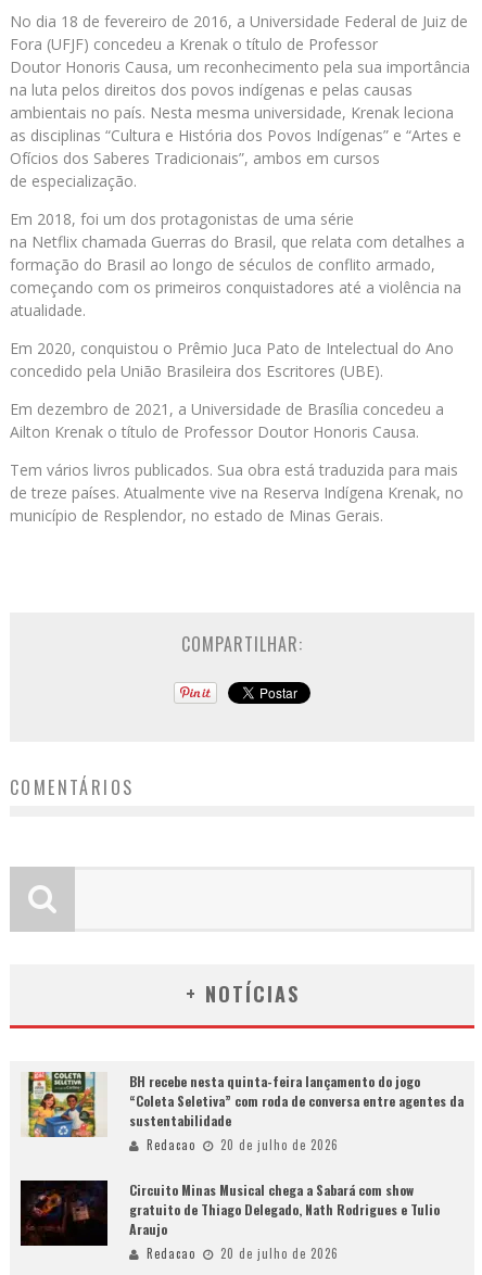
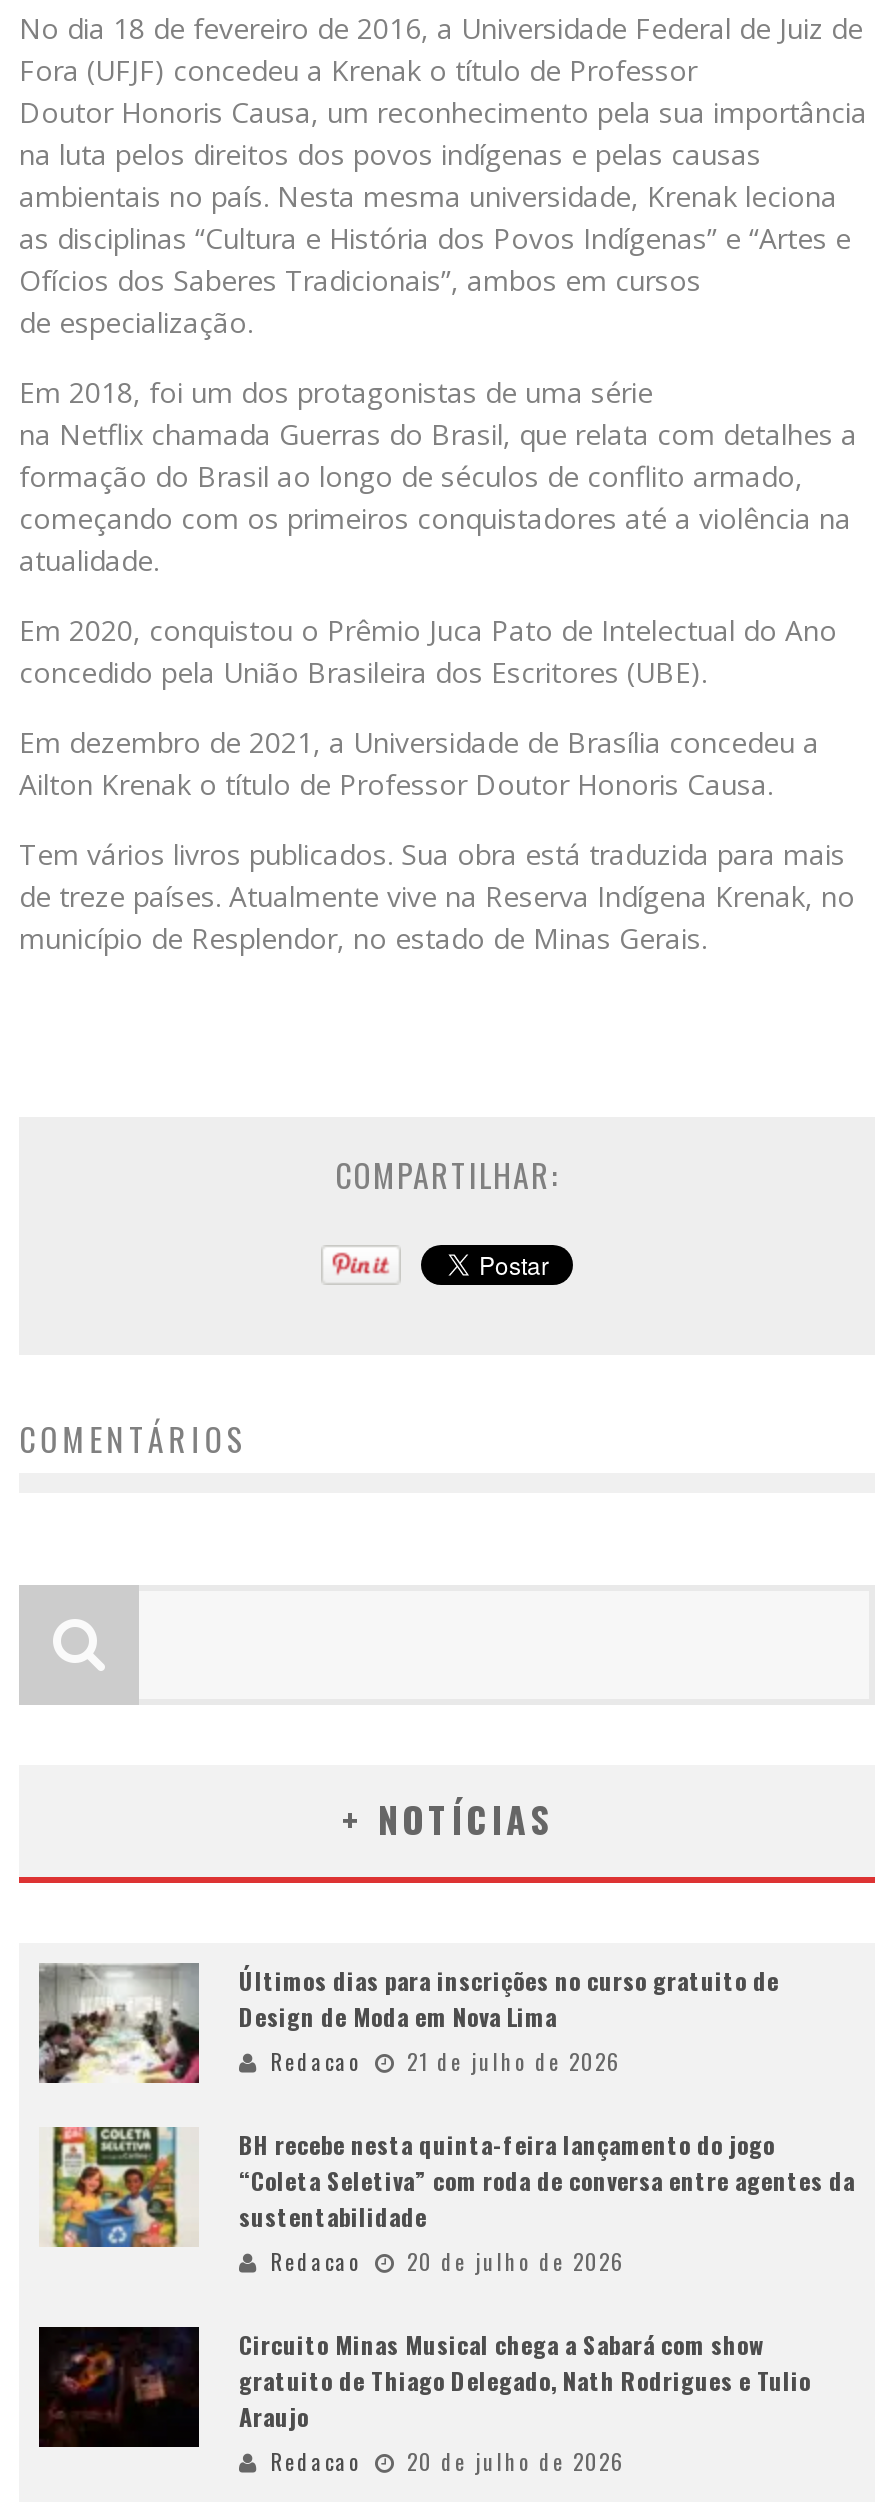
none -> [37,1963,779,2085] [image] | Últimos dias para inscrições no curso gratuito de | Design de Moda em Nova Lima | Redacao | 21 de julho de 2026

